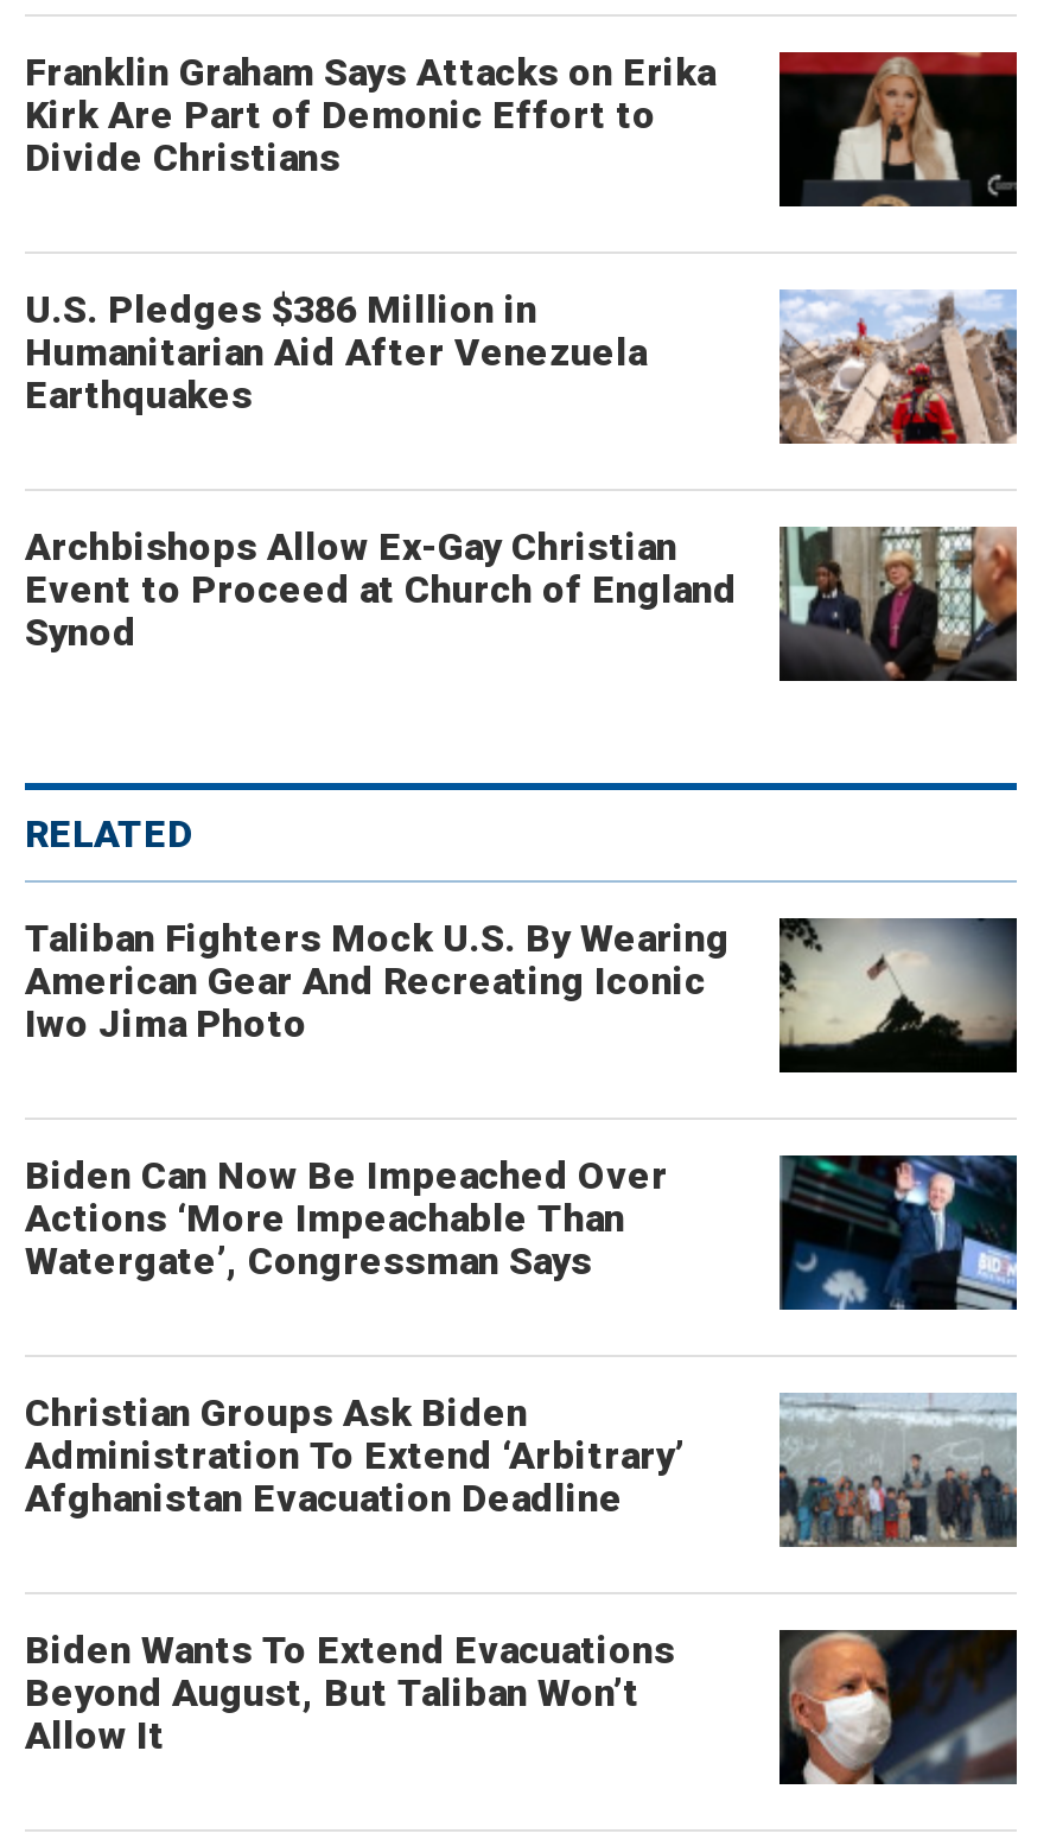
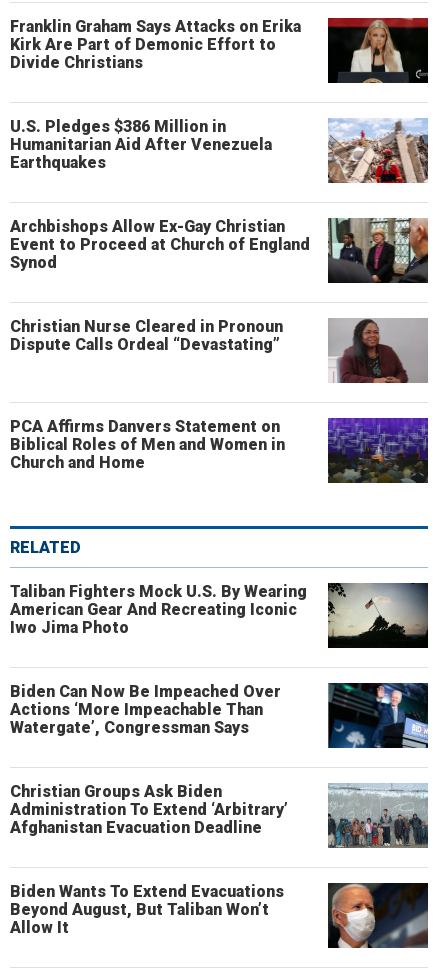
none -> [10,317,283,354] Christian Nurse Cleared in Pronoun | Dispute Calls Ordeal “Devastating”
none -> [10,417,285,472] PCA Affirms Danvers Statement on | Biblical Roles of Men and Women in | Church and Home
none -> [328,318,428,383] [image]
none -> [328,417,429,483] [image]

